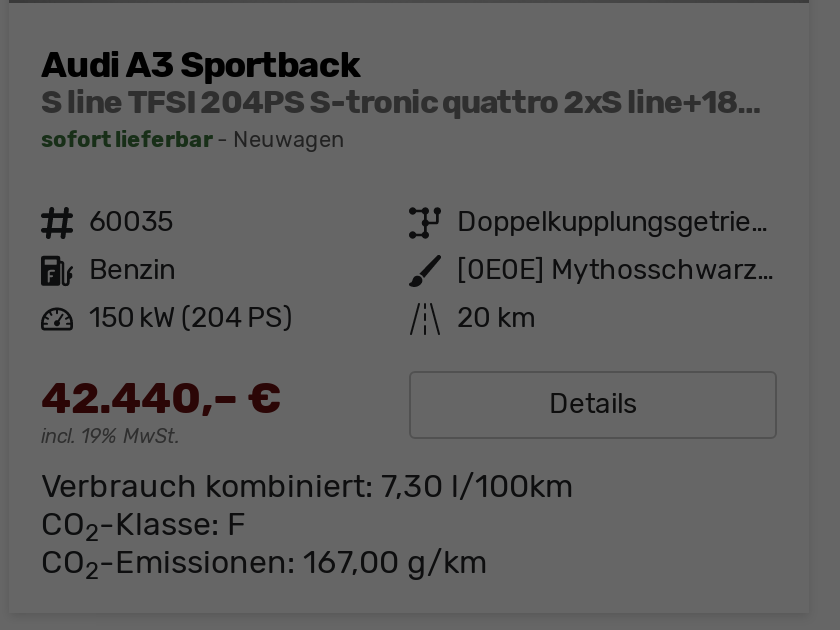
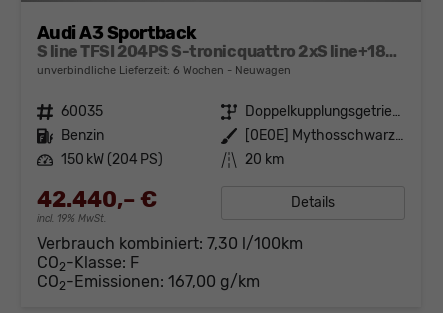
[41,127,345,153] sofort lieferbar Neuwagen -> [37,64,291,77] unverbindliche Lieferzeit: 6 Wochen | Neuwagen

